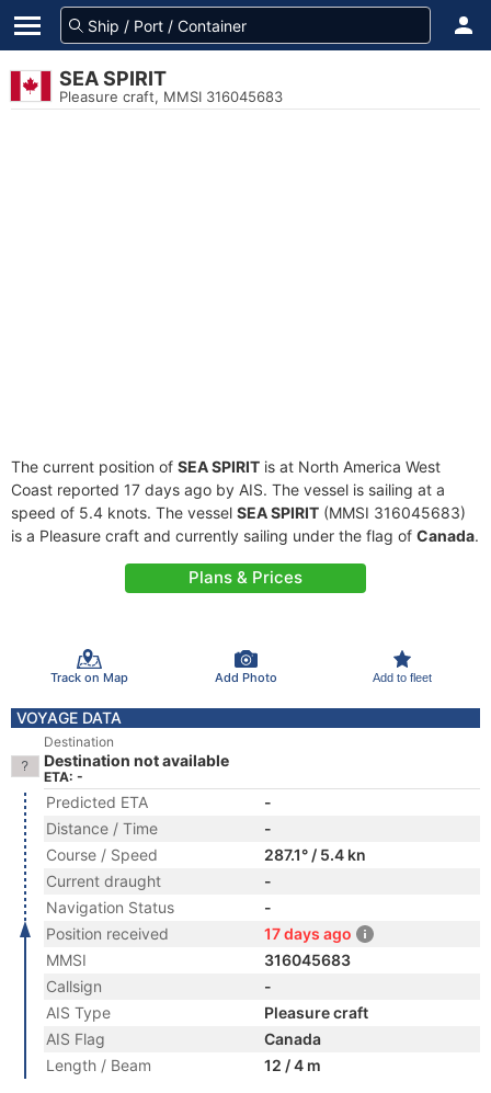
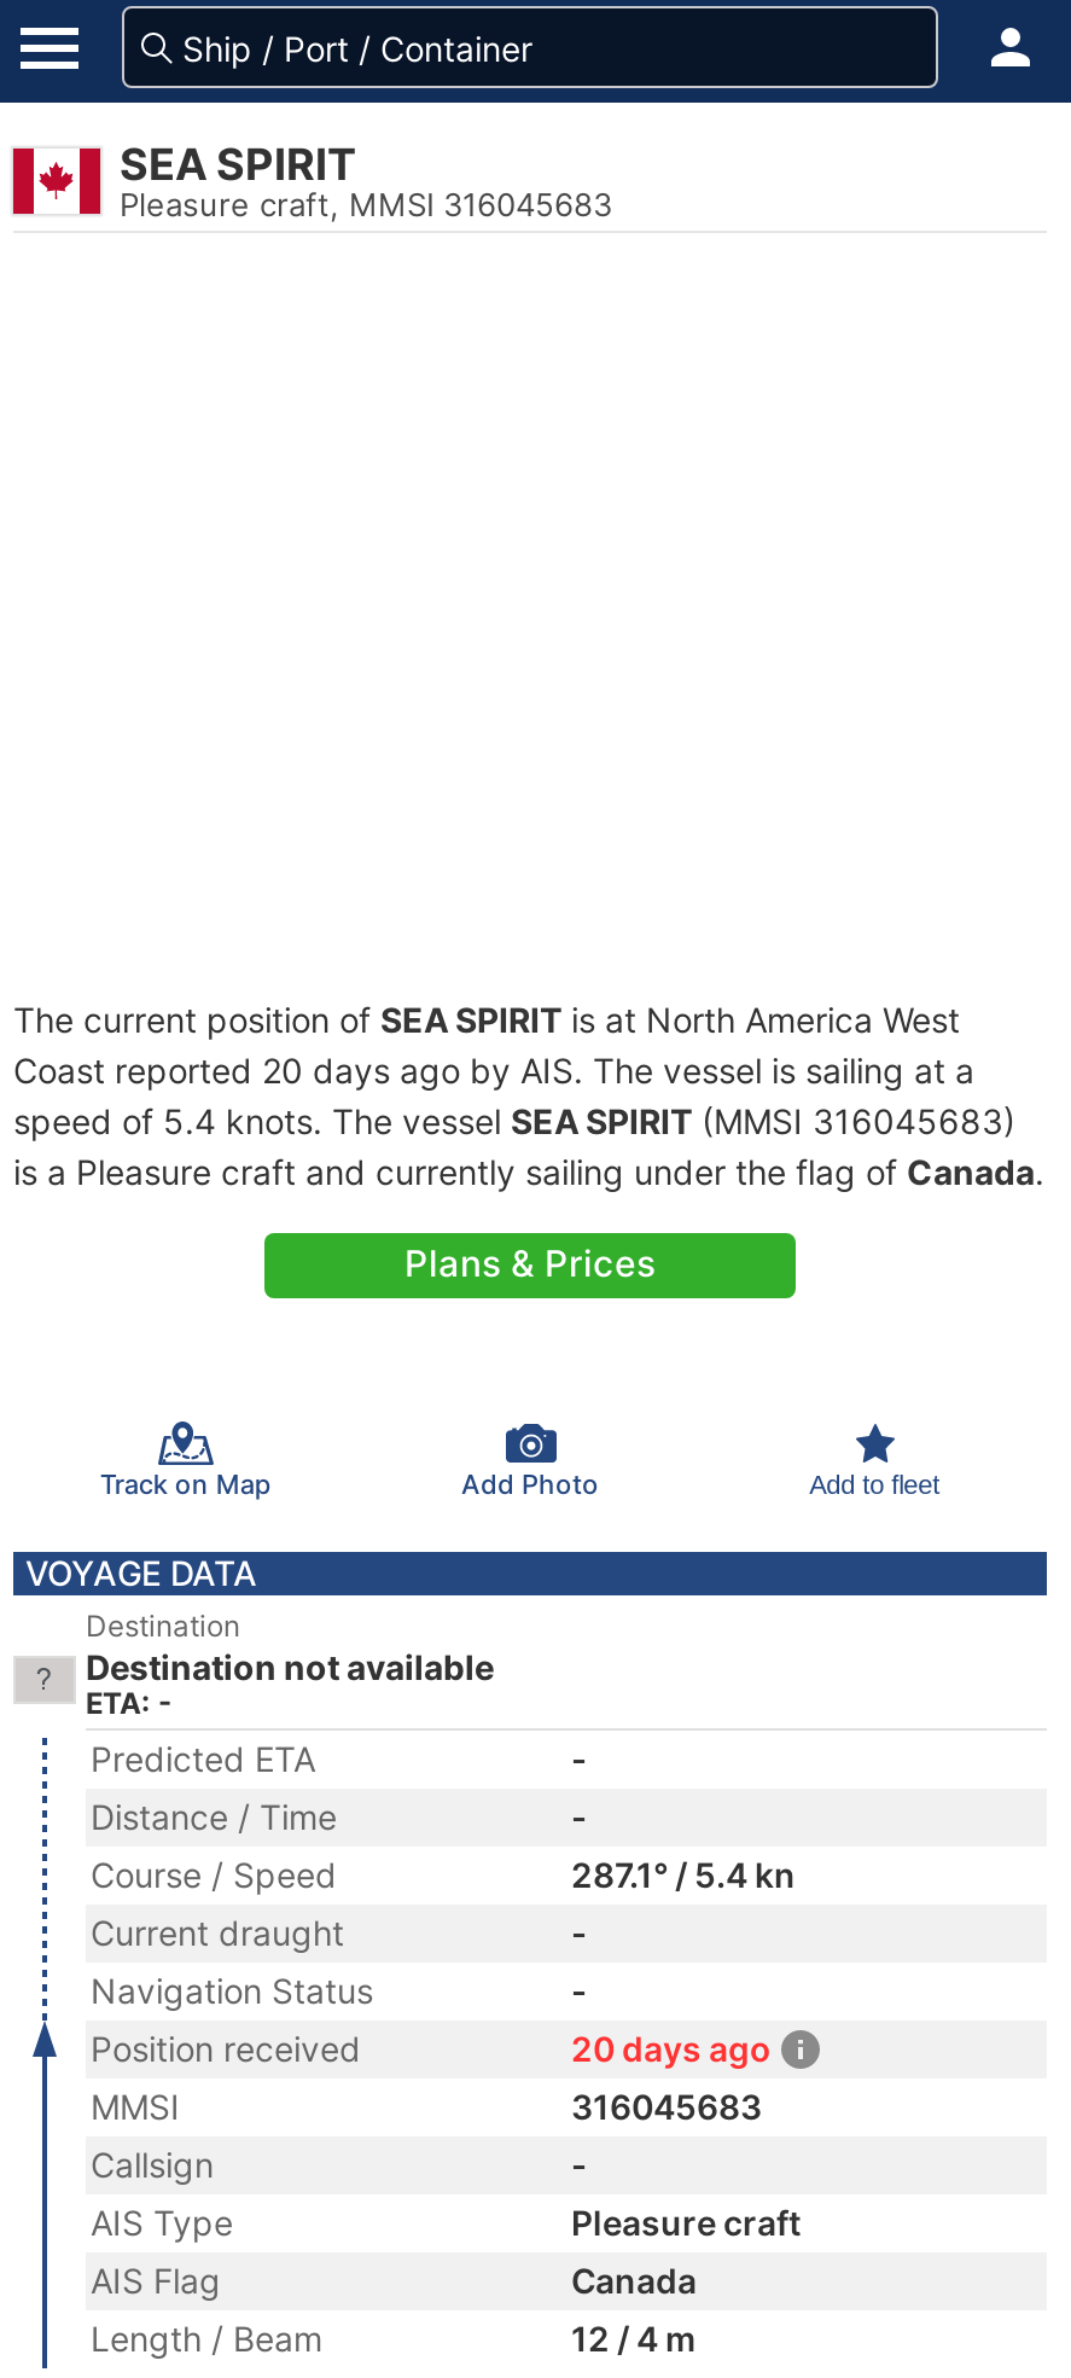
[11,480,445,499] Coast reported 17 days ago by AIS. The vessel is sailing at a -> [13,1050,974,1091] Coast reported 20 days ago by AIS. The vessel is sailing at a
[264,924,352,943] 17 days ago -> [571,2028,772,2069] 20 days ago

